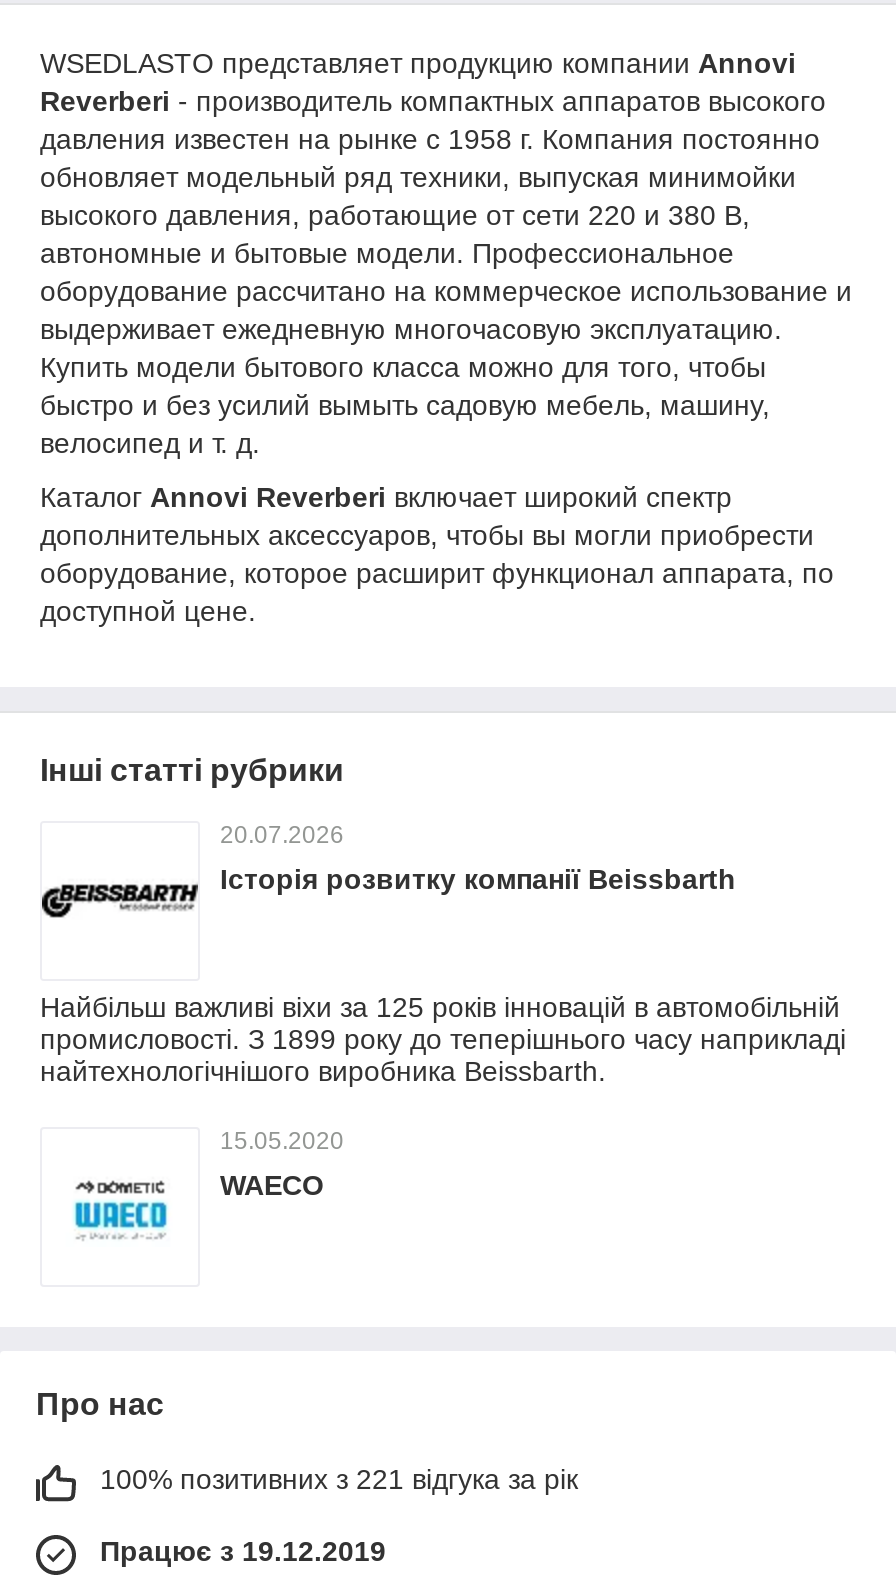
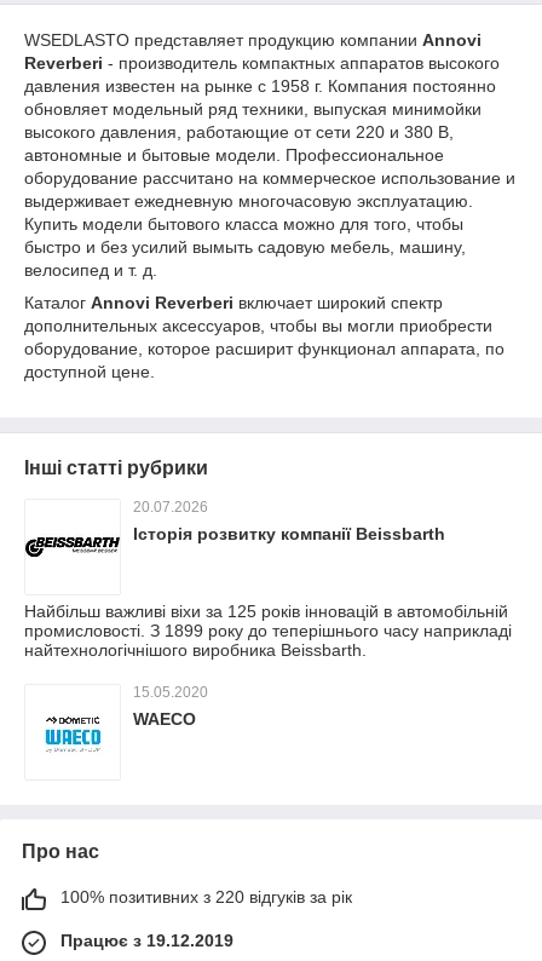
[100,1463,578,1495] 100% позитивних з 221 відгука за рік -> [60,887,352,907] 100% позитивних з 220 відгуків за рік

